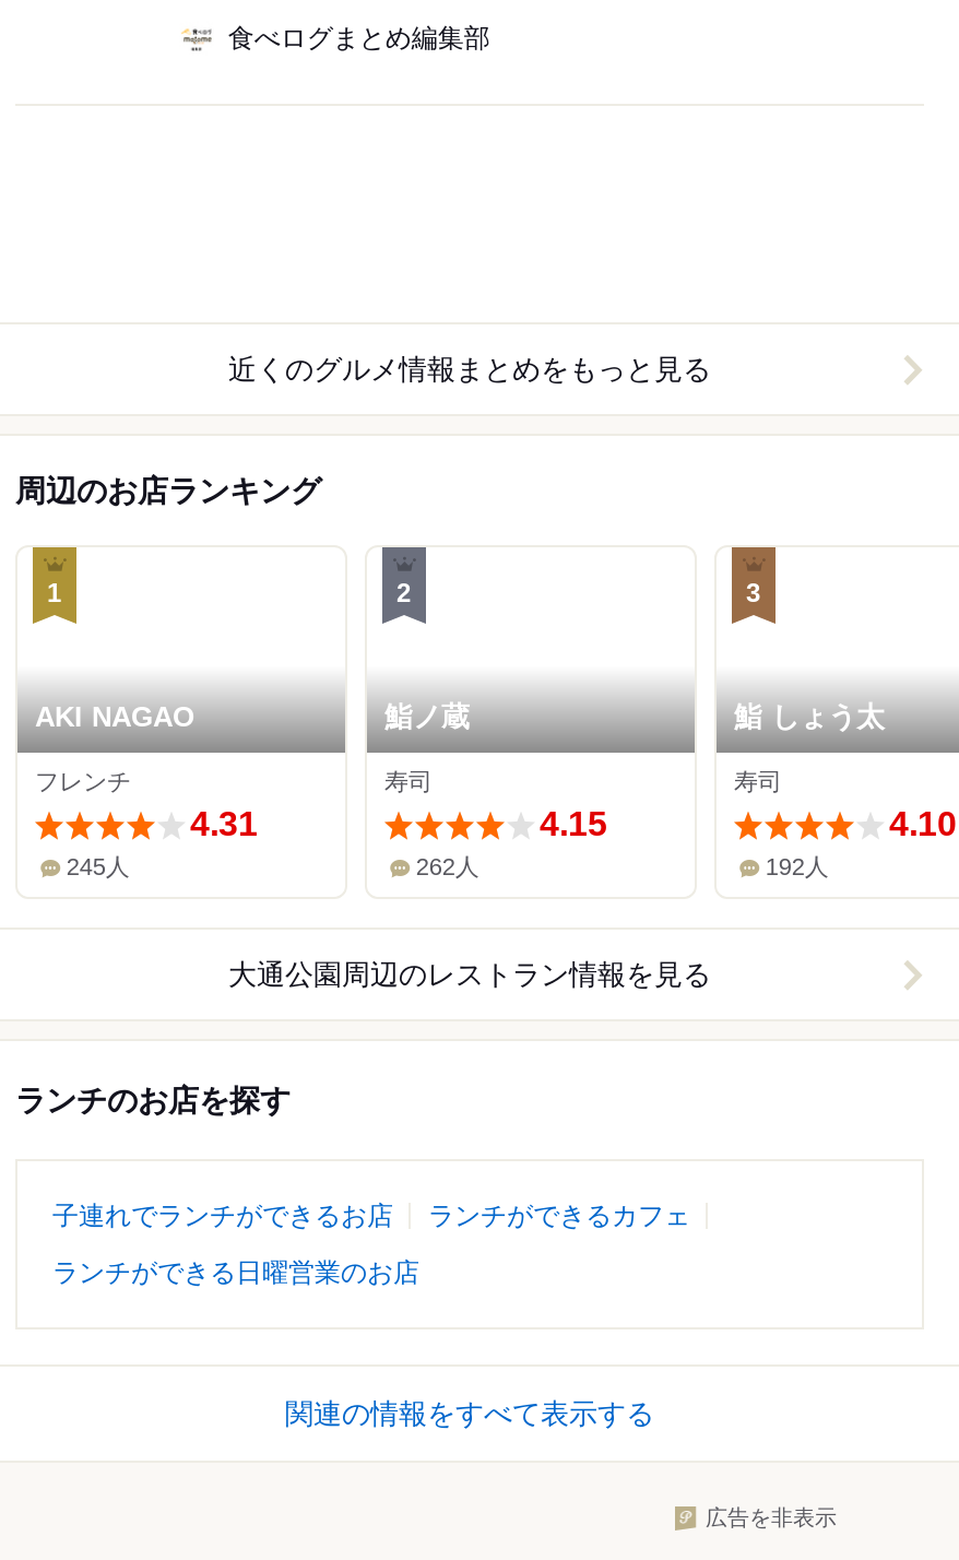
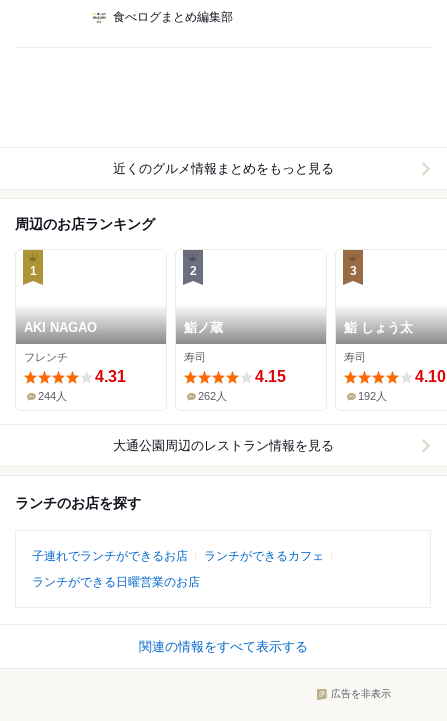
[66,854,130,880] 245人 -> [38,390,67,402] 244人

